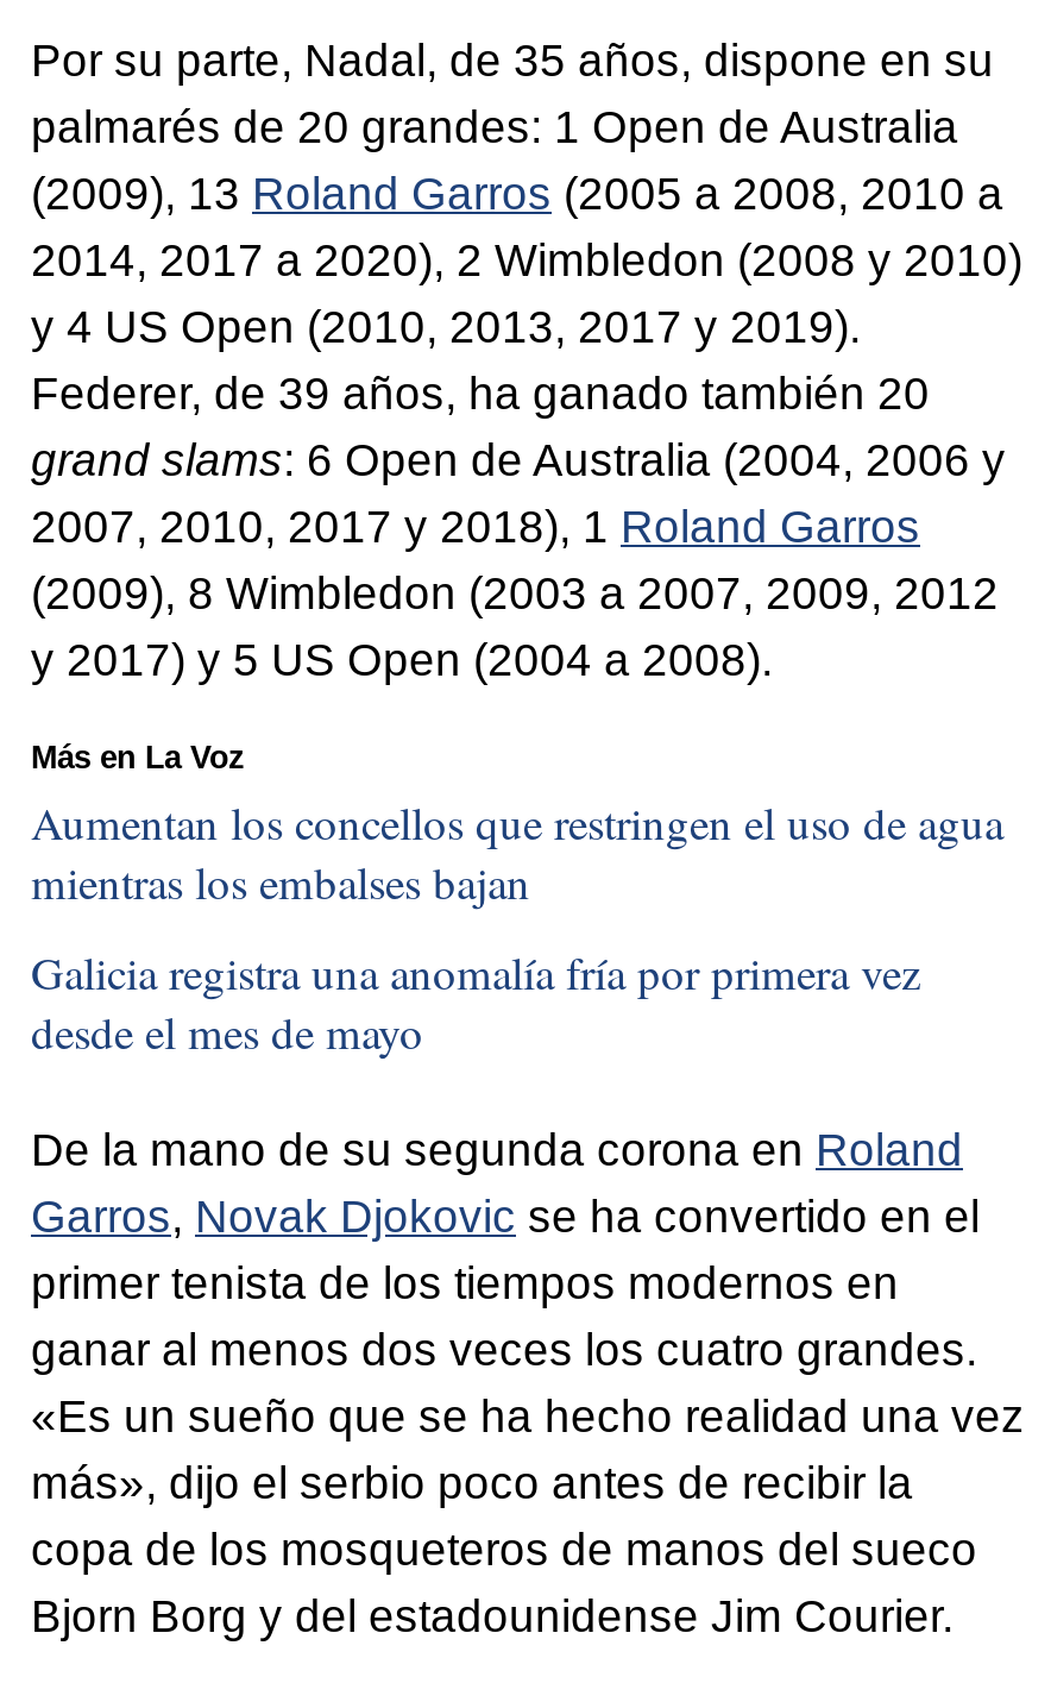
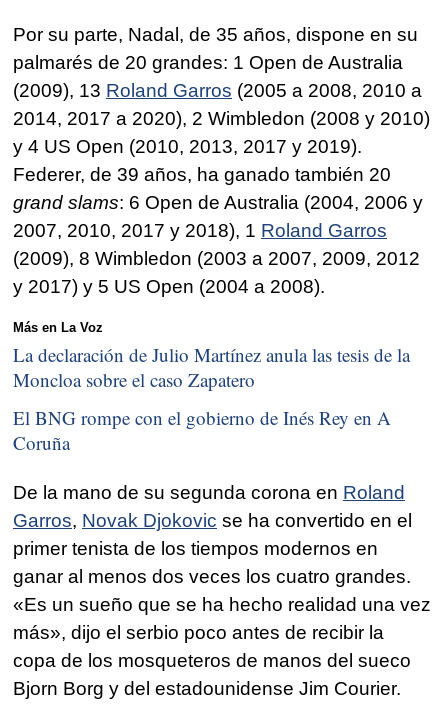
[31,793,1003,912] Aumentan los concellos que restringen el uso de agua | mientras los embalses bajan -> [13,342,410,392] La declaración de Julio Martínez anula las tesis de la | Moncloa sobre el caso Zapatero
[31,942,920,1060] Galicia registra una anomalía fría por primera vez | desde el mes de mayo -> [13,405,391,455] El BNG rompe con el gobierno de Inés Rey en A | Coruña

